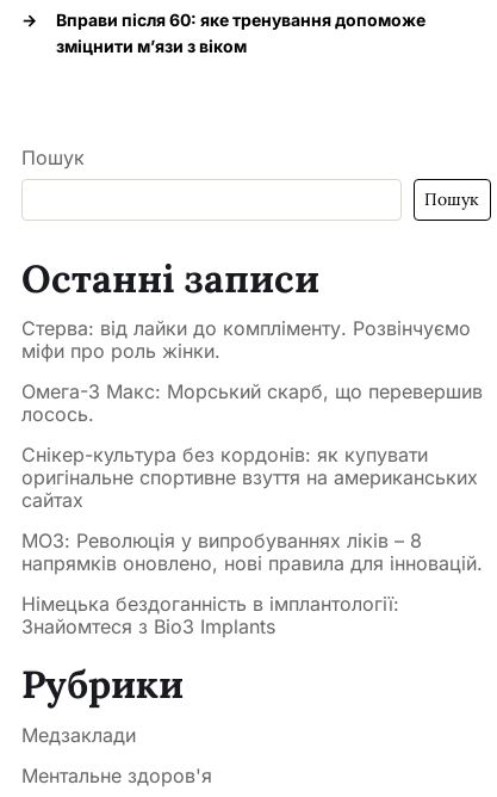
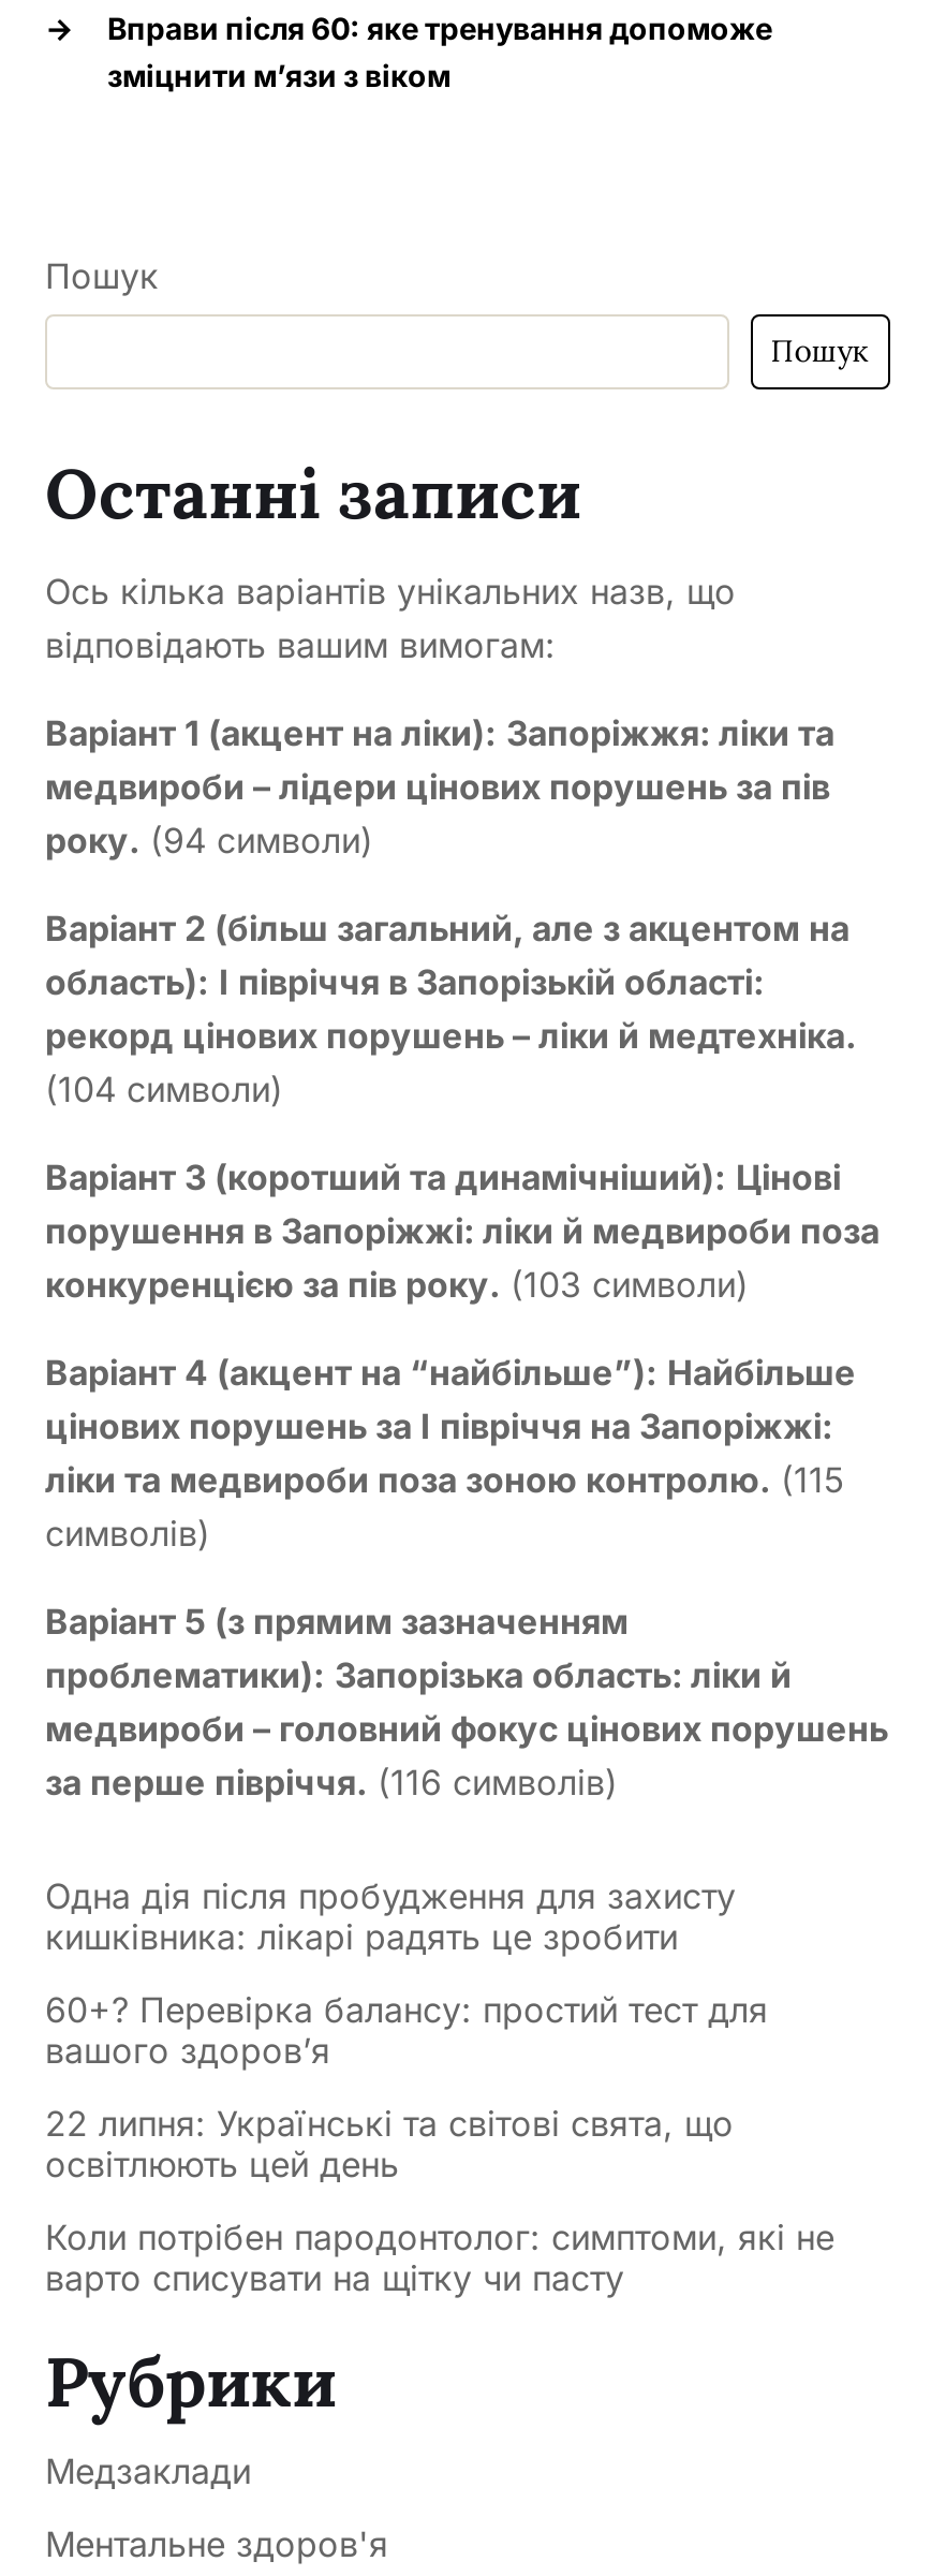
[21,317,483,639] Стерва: від лайки до компліменту. Розвінчуємо | міфи про роль жінки. | Омега-3 Макс: Морський скарб, що перевершив | лосось. | Снікер-культура без кордонів: як купувати | оригінальне спортивне взуття на американських | сайтах | МОЗ: Революція у випробуваннях ліків – 8 | напрямків оновлено, нові правила для інновацій. | Німецька бездоганність в імплантології: | Знайомтеся з Bio3 Implants -> [45,568,888,2298] Ось кілька варіантів унікальних назв, що | відповідають вашим вимогам: | Варіант 1 (акцент на ліки): Запоріжжя: ліки та | медвироби – лідери цінових порушень за пів | року. (94 символи) | Варіант 2 (більш загальний, але з акцентом на | область): І півріччя в Запорізькій області: | рекорд цінових порушень – ліки й медтехніка. | (104 символи) | Варіант 3 (коротший та динамічніший): Цінові | порушення в Запоріжжі: ліки й медвироби поза | конкуренцією за пів року. (103 символи) | Варіант 4 (акцент на “найбільше”): Найбільше | цінових порушень за І півріччя на Запоріжжі: | ліки та медвироби поза зоною контролю. (115 | символів) | Варіант 5 (з прямим зазначенням | проблематики): Запорізька область: ліки й | медвироби – головний фокус цінових порушень | за перше півріччя. (116 символів) | Одна дія після пробудження для захисту | кишківника: лікарі радять це зробити | 60+? Перевірка балансу: простий тест для | вашого здоров’я | 22 липня: Українські та світові свята, що | освітлюють цей день | Коли потрібен пародонтолог: симптоми, які не | варто списувати на щітку чи пасту

